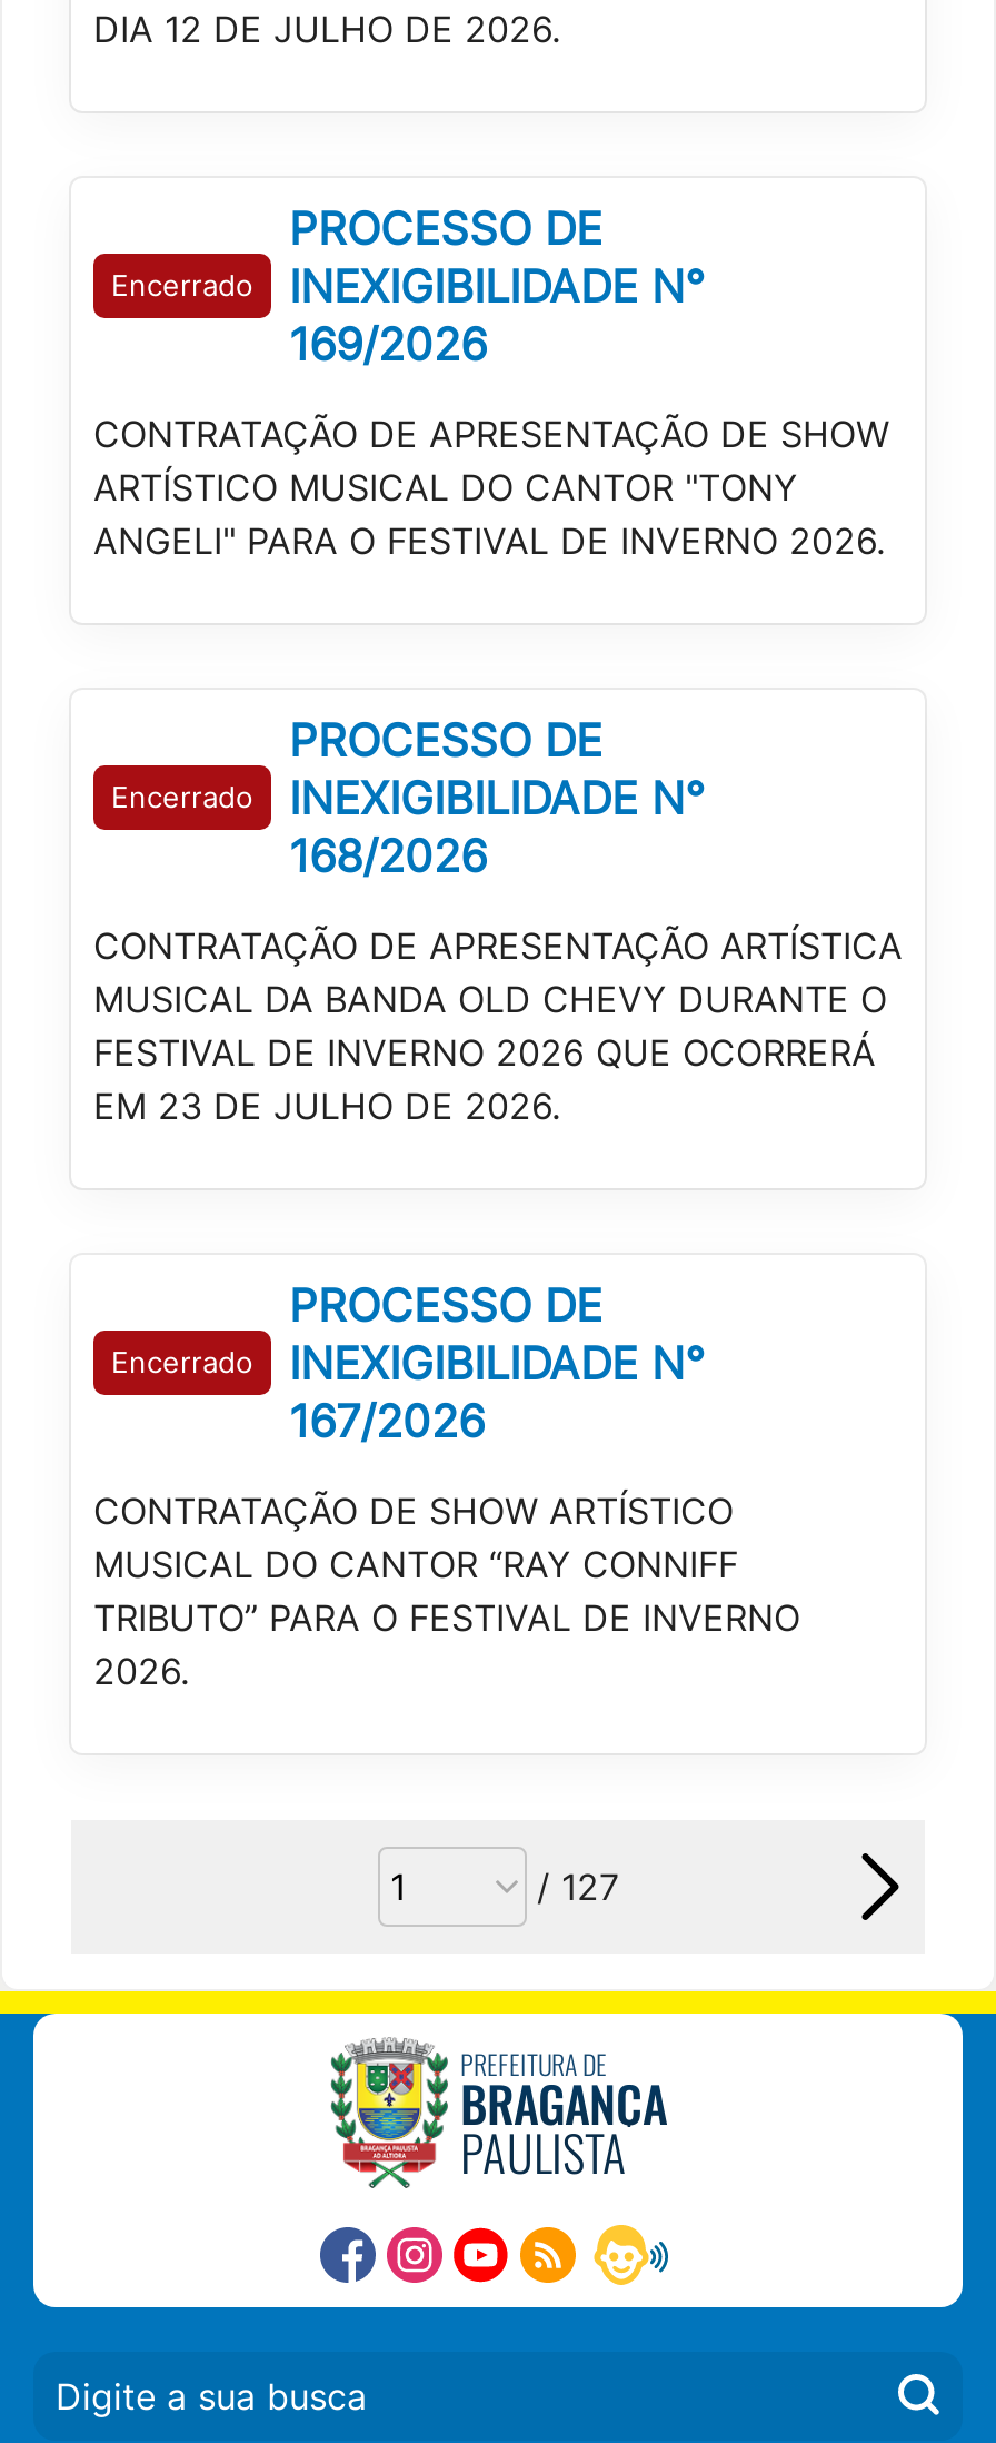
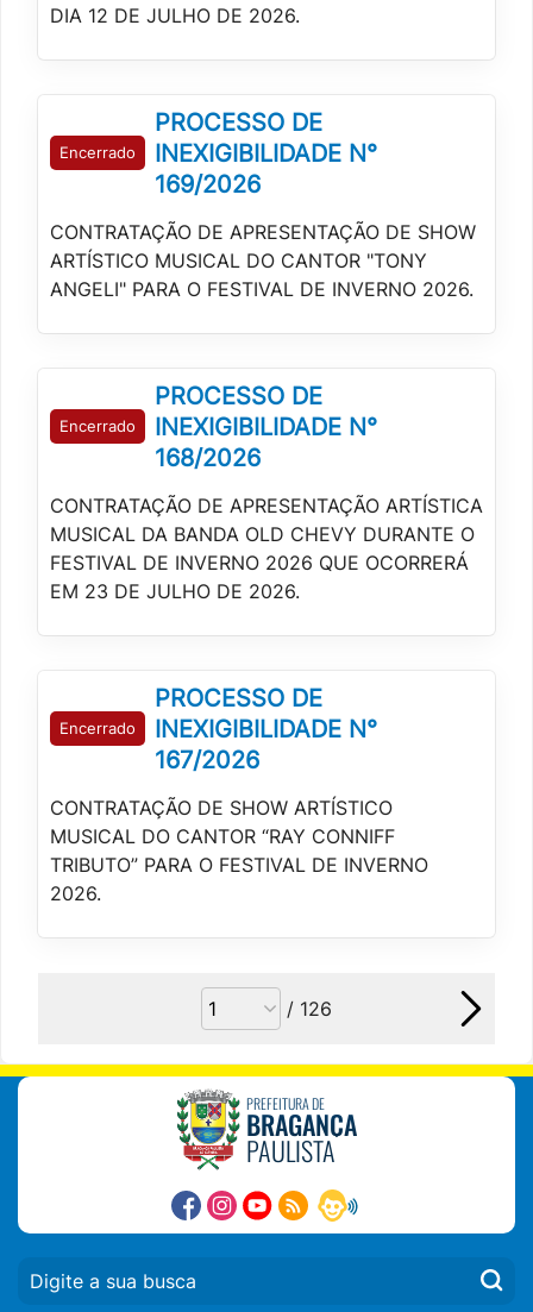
[526,1864,619,1908] / 127 -> [281,996,332,1020] / 126

